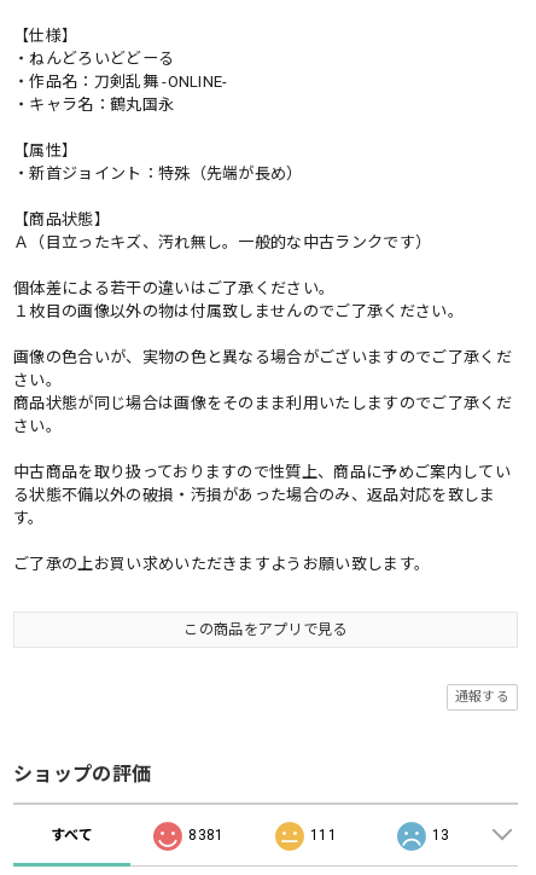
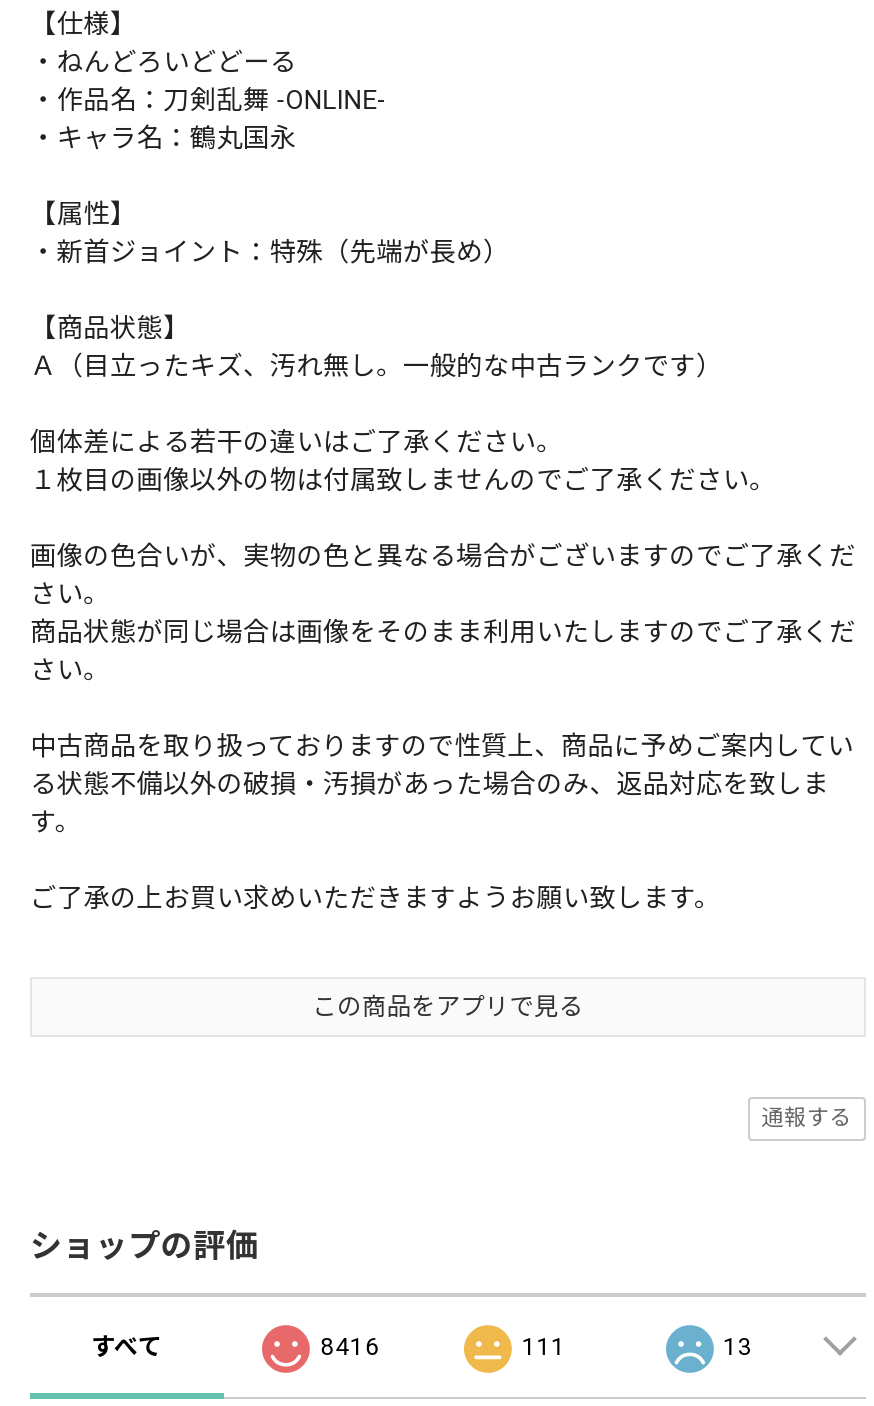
[189,827,224,844] 8381 -> [321,1333,379,1361] 8416

